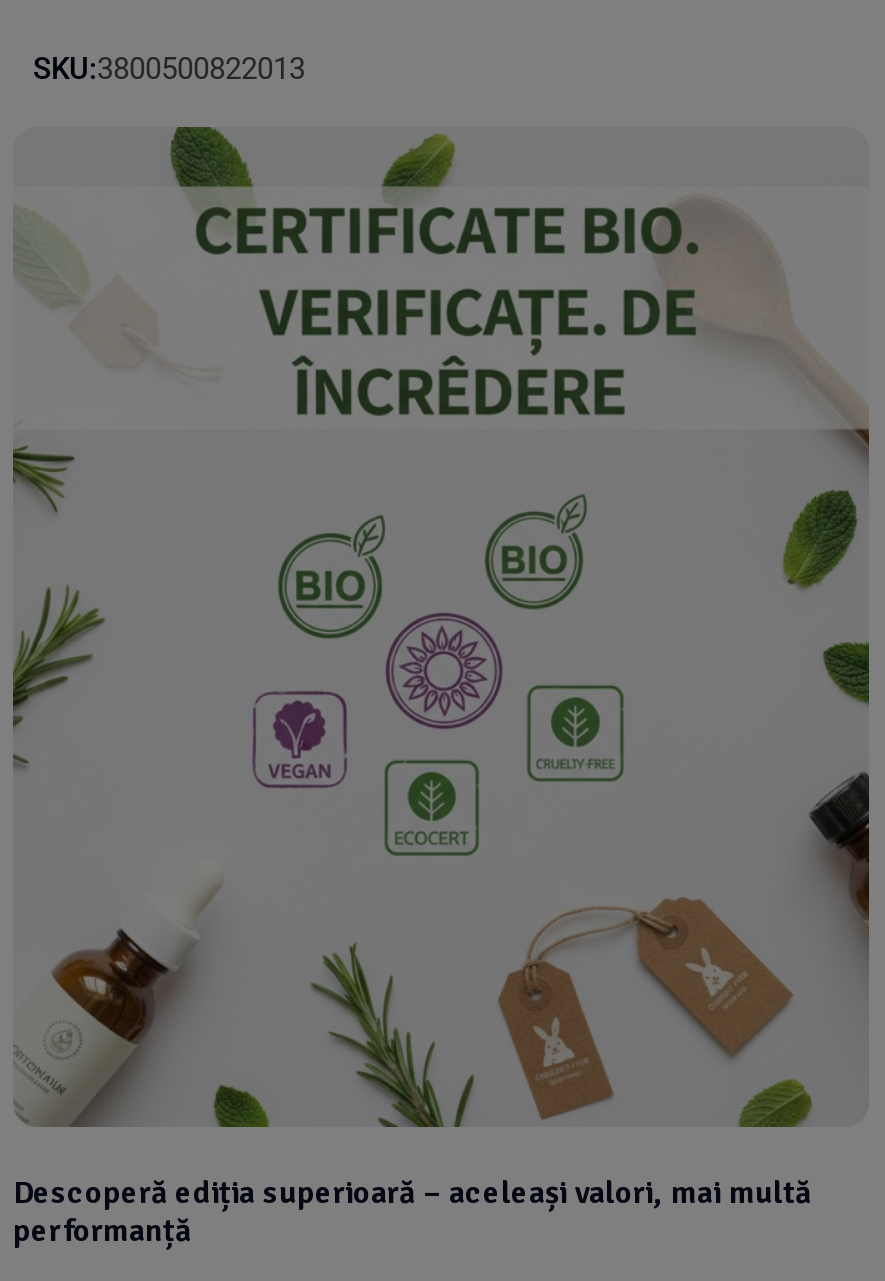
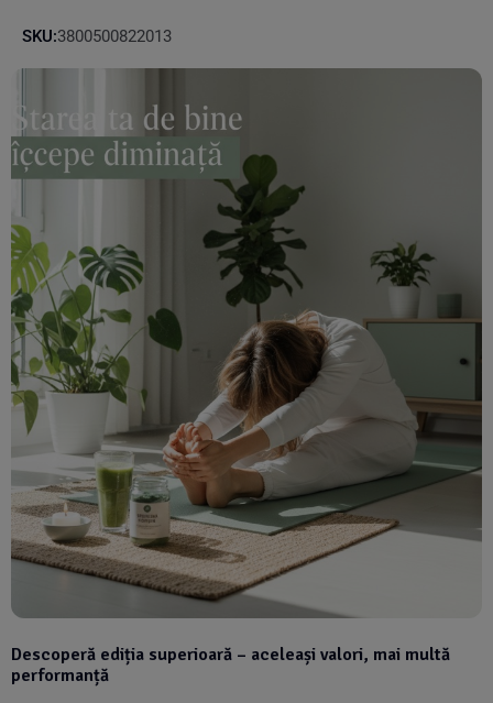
[13,126,871,1128] [image] -> [10,67,483,618] [image]

